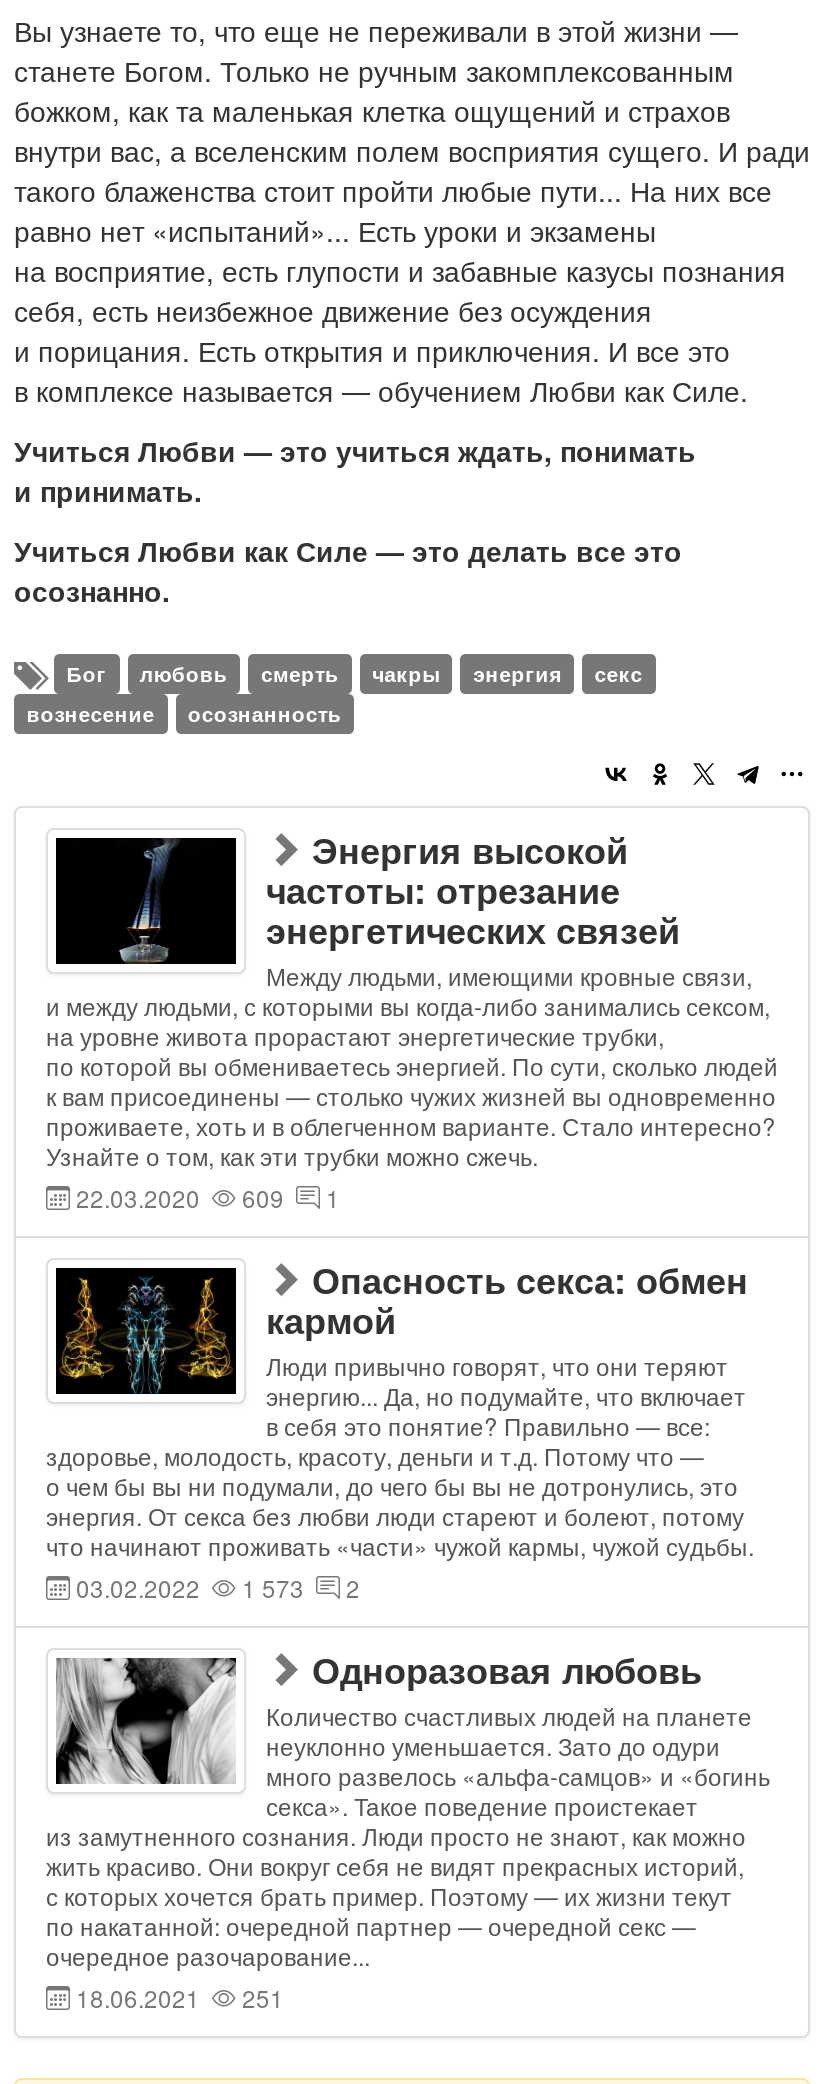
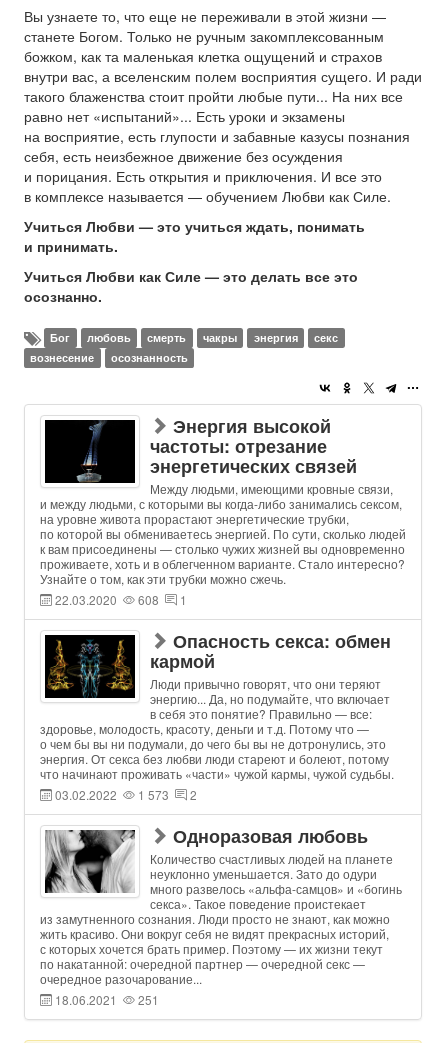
[76,1180,340,1214] 22.03.2020 609 1 -> [55,591,187,608] 22.03.2020 608 1

